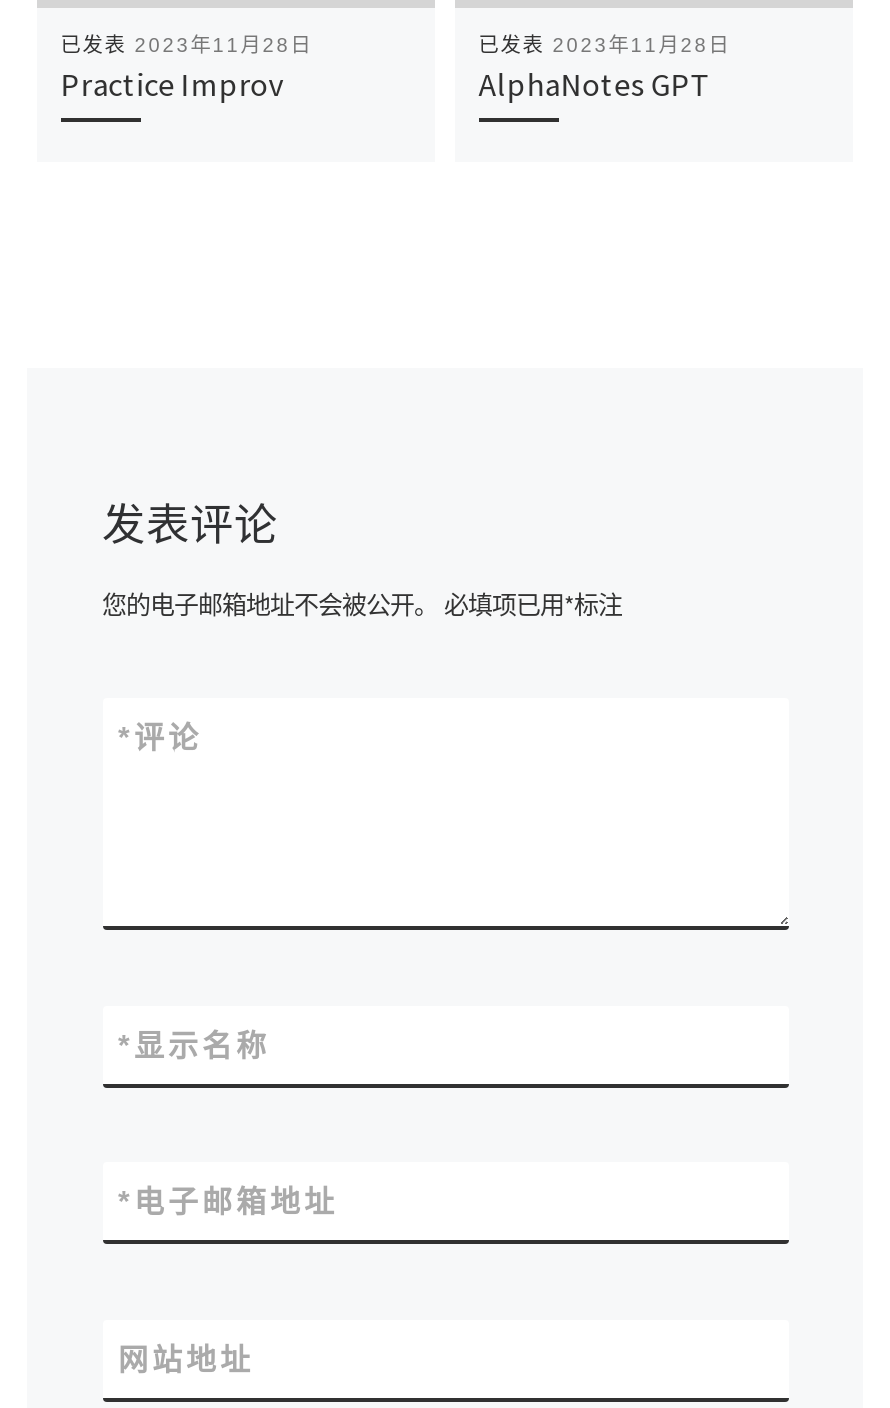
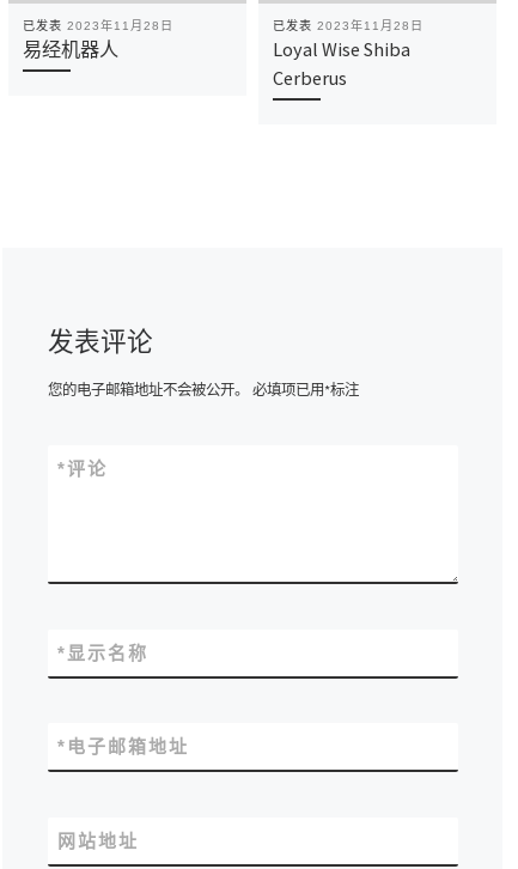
[60,65,284,105] Practice Improv -> [22,38,118,62] 易经机器人
[478,65,710,105] AlphaNotes GPT -> [272,38,410,90] Loyal Wise Shiba | Cerberus

